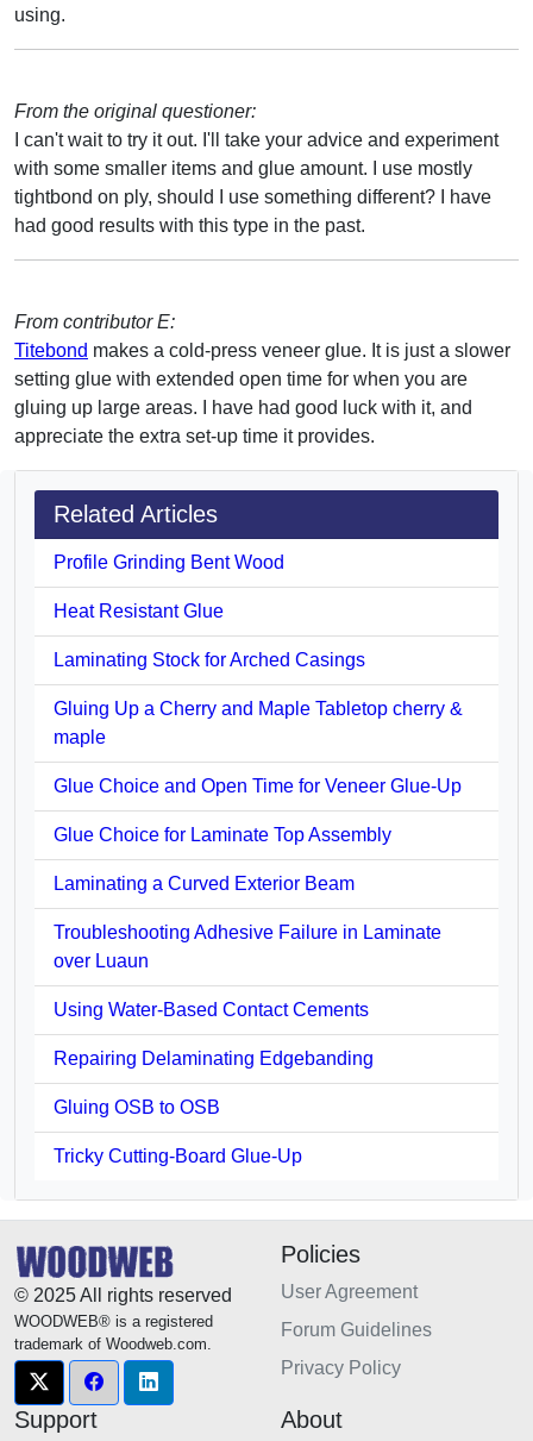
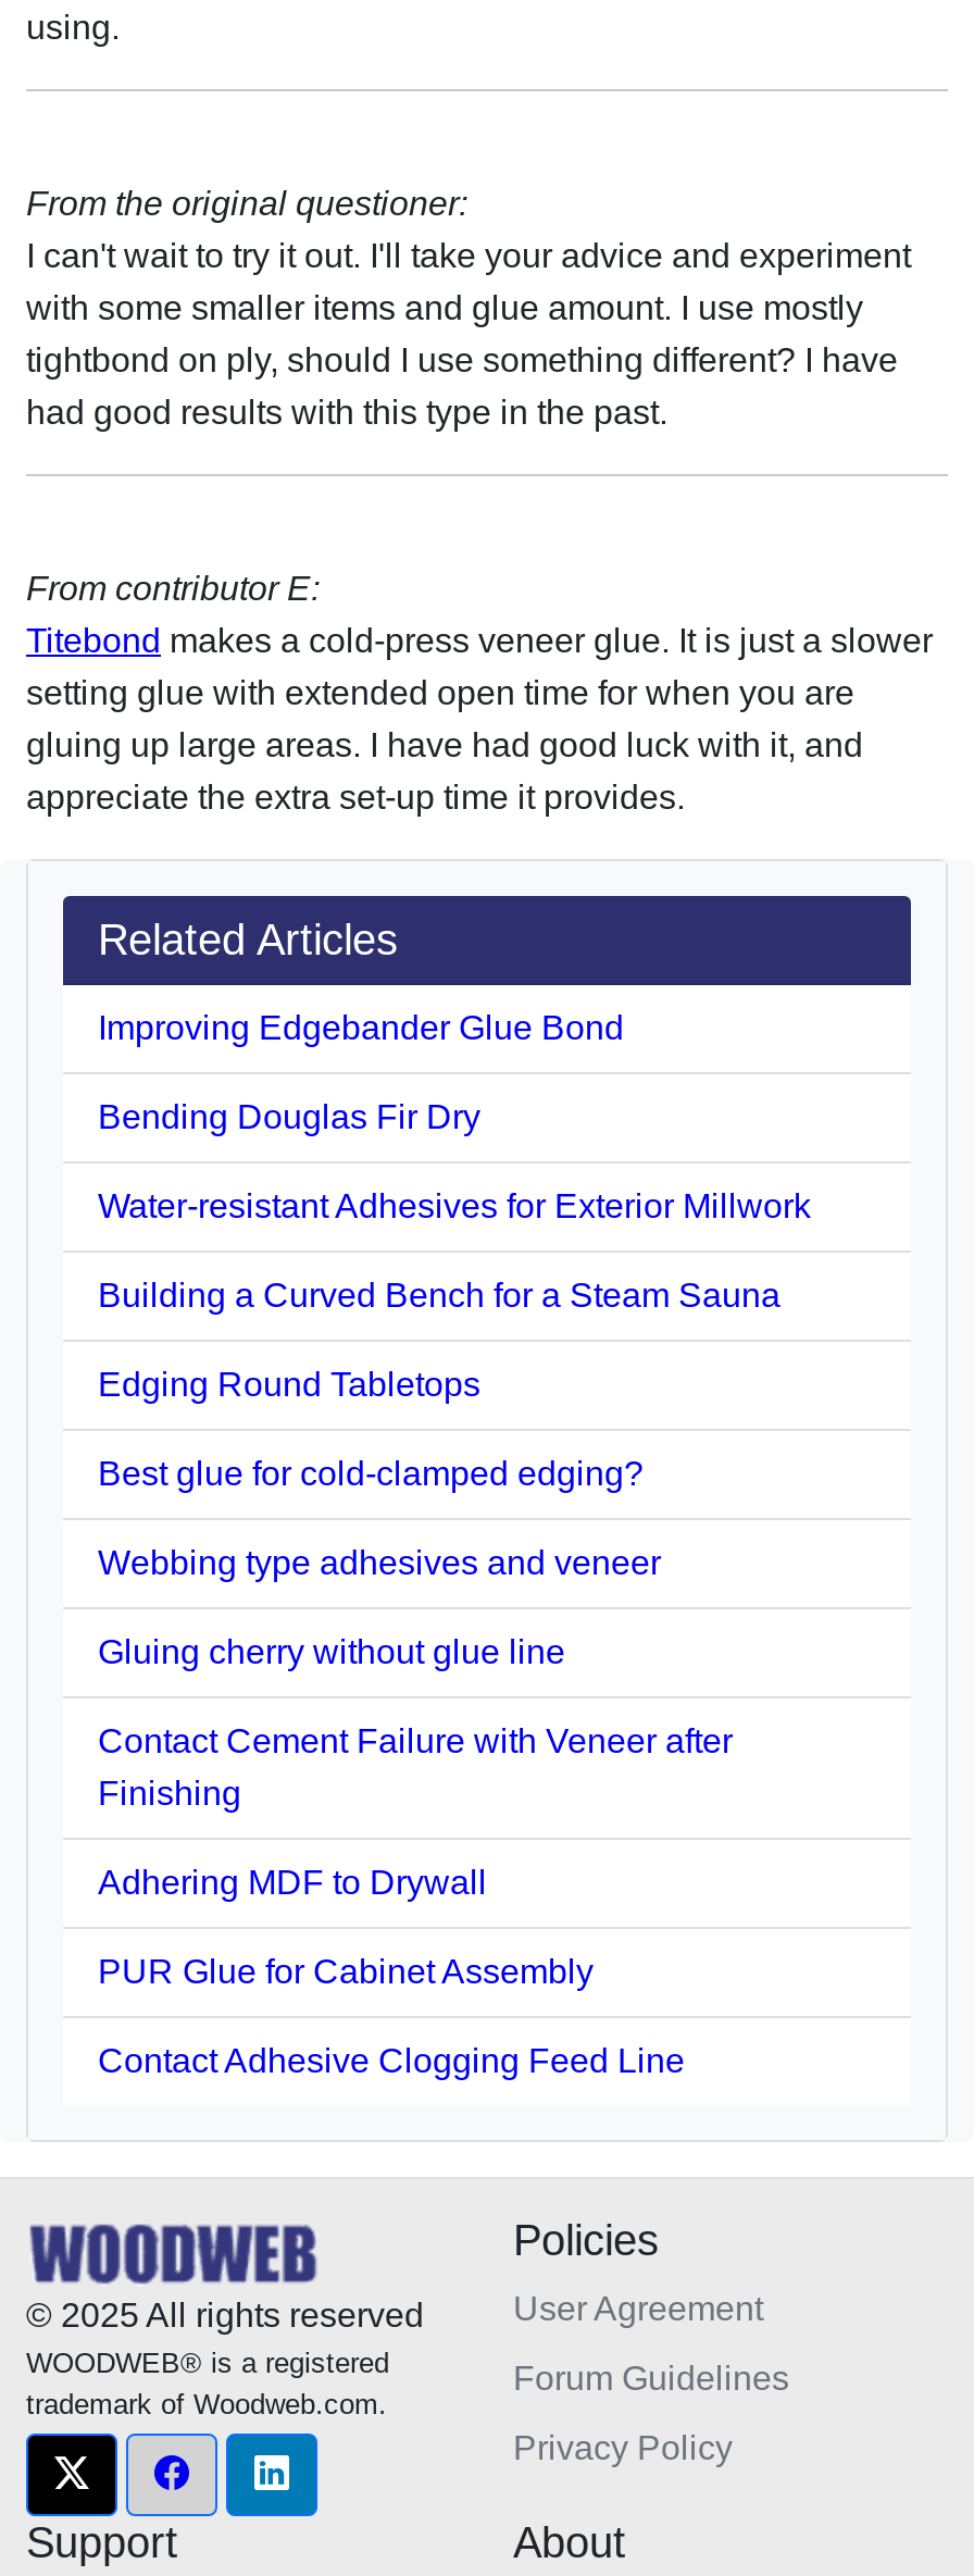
[54,552,284,572] Profile Grinding Bent Wood -> [98,1009,624,1046] Improving Edgebander Glue Bond
[54,601,224,621] Heat Resistant Glue -> [98,1098,480,1135] Bending Douglas Fir Dry
[54,649,365,670] Laminating Stock for Arched Casings -> [98,1187,811,1224] Water-resistant Adhesives for Exterior Millwork
[54,698,463,747] Gluing Up a Cherry and Maple Tabletop cherry & | maple -> [98,1276,781,1313] Building a Curved Bench for a Steam Sauna
[54,776,462,796] Glue Choice and Open Time for Veneer Glue-Up -> [98,1365,480,1402] Edging Round Tabletops
[54,824,391,845] Glue Choice for Laminate Top Assembly -> [98,1454,644,1491] Best glue for cold-clamped edging?
[54,873,355,893] Laminating a Curved Exterior Beam -> [98,1544,661,1581] Webbing type adhesives and veneer
[54,922,441,971] Troubleshooting Adhesive Failure in Laminate | over Luaun -> [98,1633,565,1670] Gluing cherry without glue line
[54,999,369,1020] Using Water-Based Contact Cements -> [98,1722,733,1811] Contact Cement Failure with Veneer after | Finishing
[54,1048,374,1068] Repairing Delaminating Edgebanding -> [98,1863,487,1900] Adhering MDF to Drywall
[54,1097,220,1117] Gluing OSB to OSB -> [98,1952,594,1989] PUR Glue for Cabinet Assembly
[54,1146,302,1166] Tricky Cutting-Board Glue-Up -> [98,2042,685,2079] Contact Adhesive Clogging Feed Line

